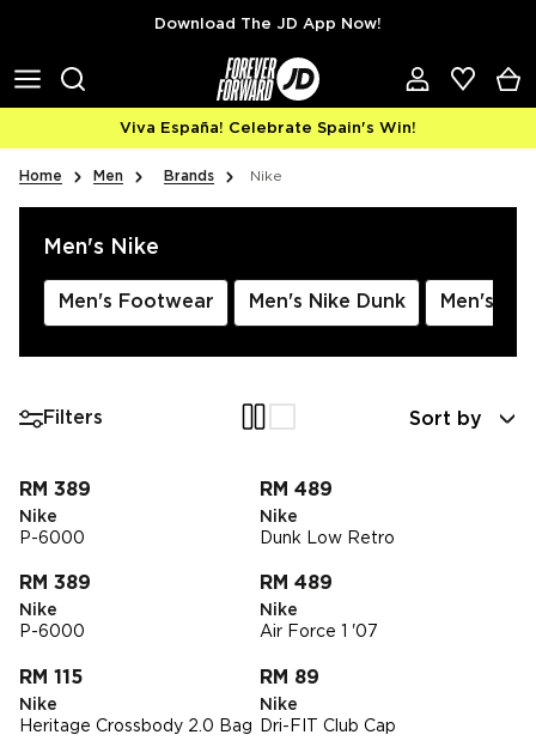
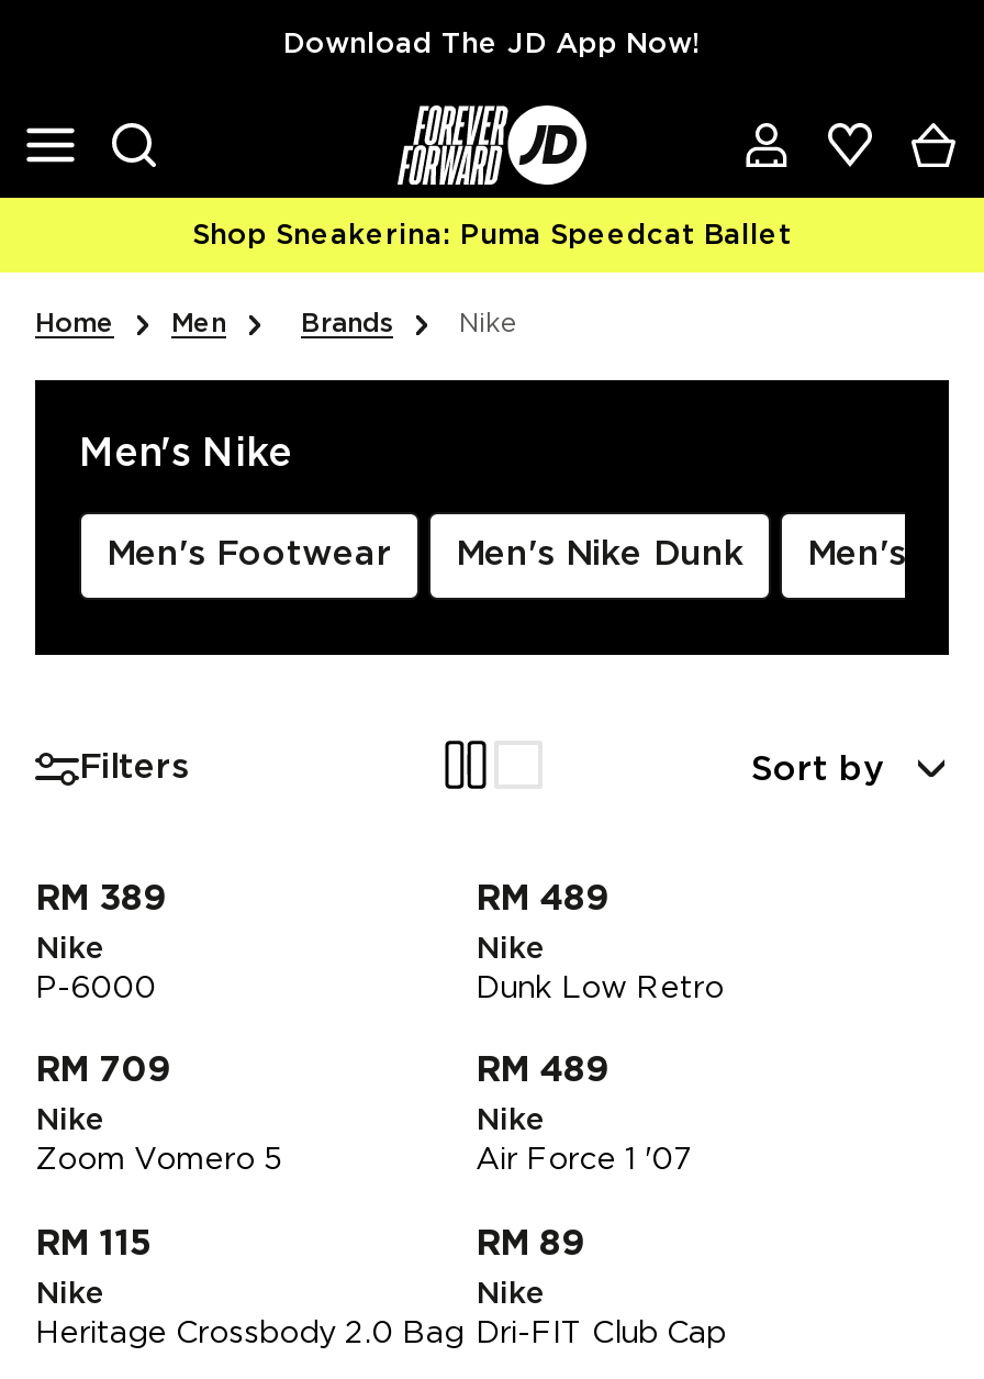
[120,122,416,135] Viva España! Celebrate Spain's Win! -> [192,223,792,247] Shop Sneakerina: Puma Speedcat Ballet
[19,575,91,593] RM 389 -> [35,1056,171,1089] RM 709
[19,625,85,640] P-6000 -> [35,1148,283,1174] Zoom Vomero 5

